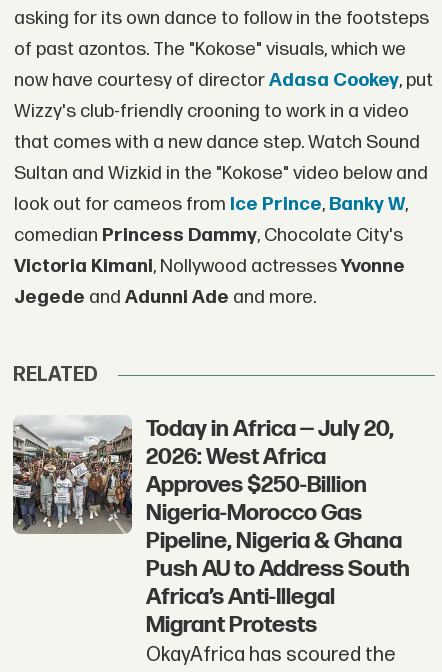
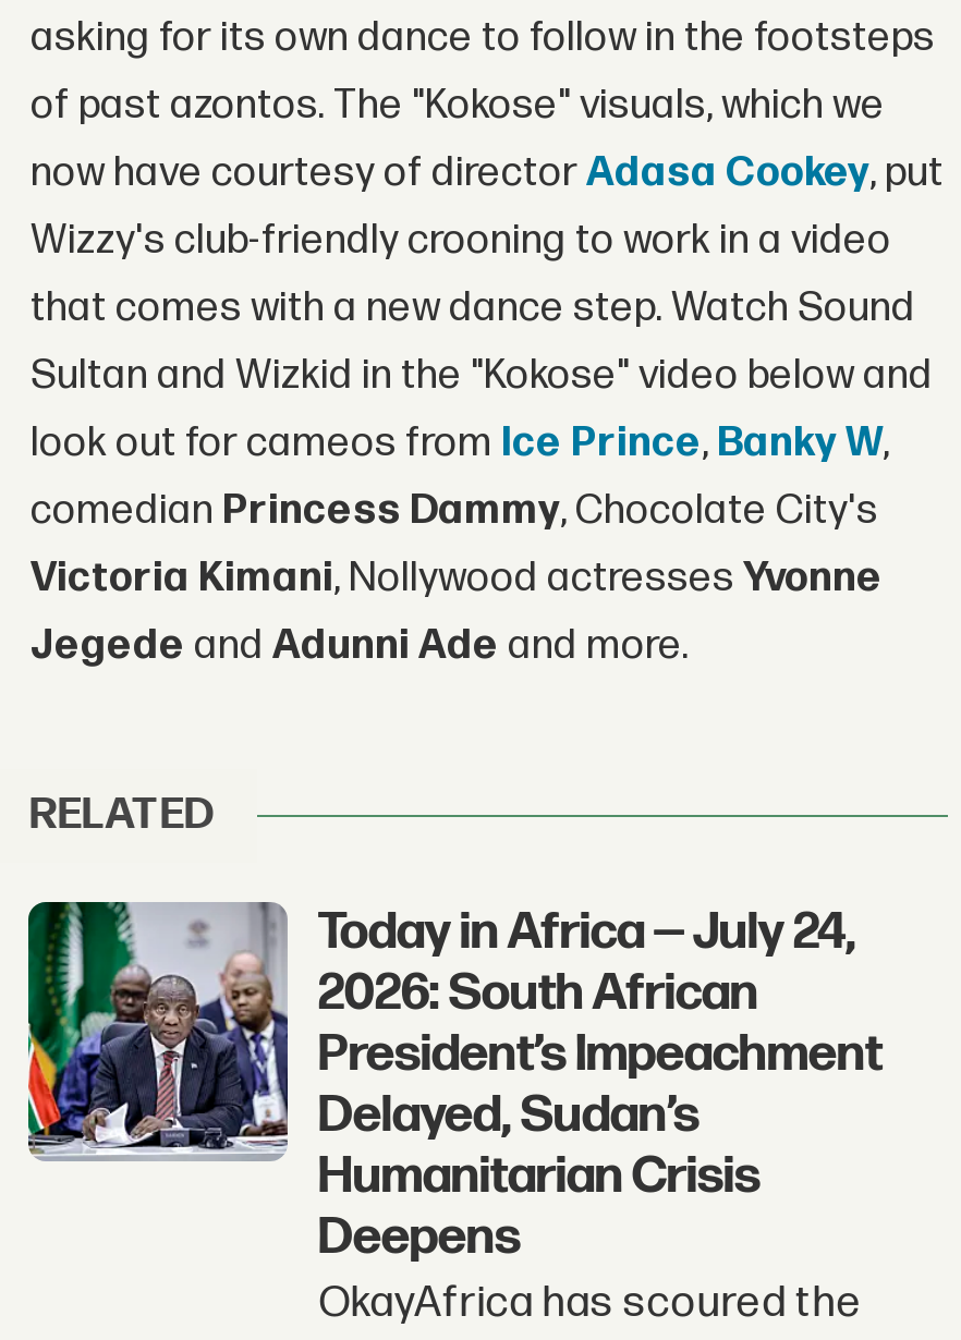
[12,415,410,639] [image] | Today in Africa — July 20, | 2026: West Africa | Approves $250-Billion | Nigeria-Morocco Gas | Pipeline, Nigeria & Ghana | Push AU to Address South | Africa’s Anti-Illegal | Migrant Protests -> [26,900,882,1269] [image] | Today in Africa — July 24, | 2026: South African | President’s Impeachment | Delayed, Sudan’s | Humanitarian Crisis | Deepens

